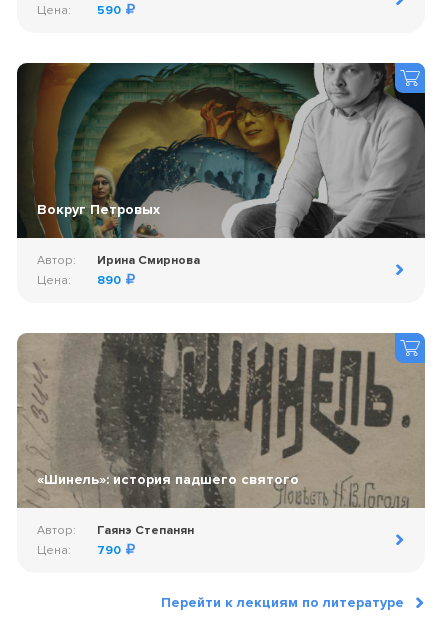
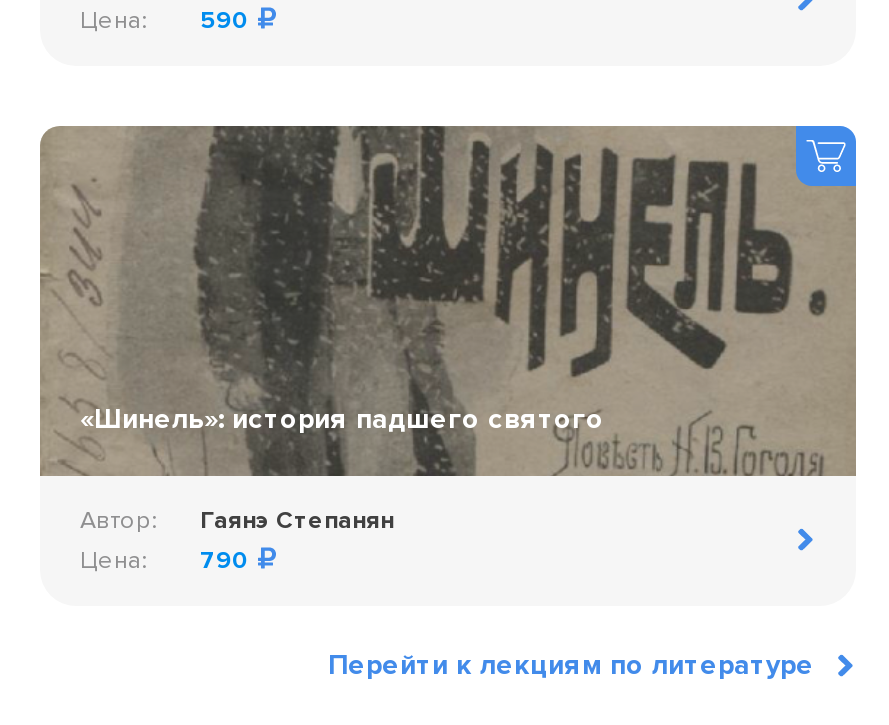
[16,62,426,288] [image] | Вокруг Петровых | Автор: | Ирина Смирнова | Цена: | 890 -> none

